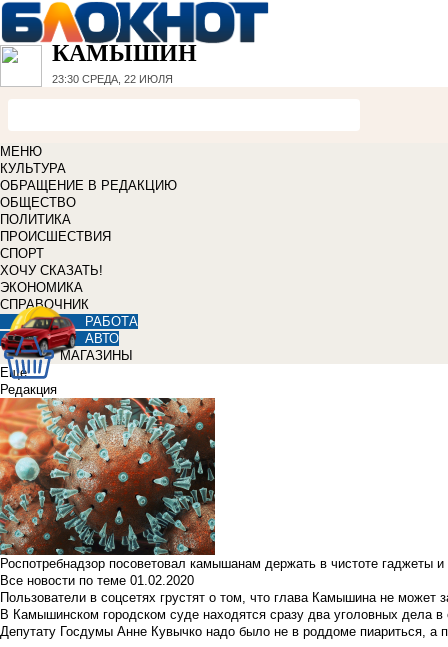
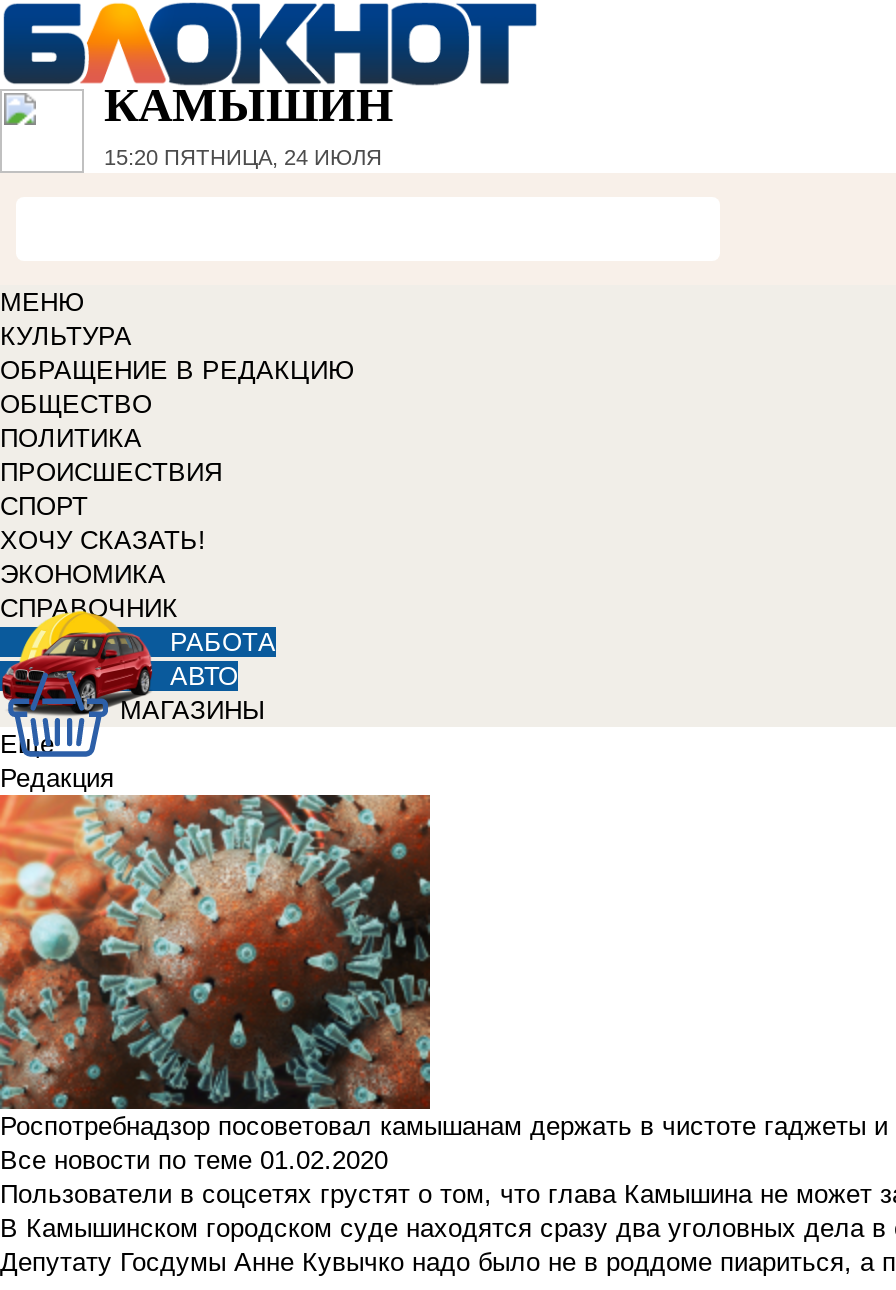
[52,73,173,85] 23:30 СРЕДА, 22 ИЮЛЯ -> [104,146,382,170] 15:20 ПЯТНИЦА, 24 ИЮЛЯ

